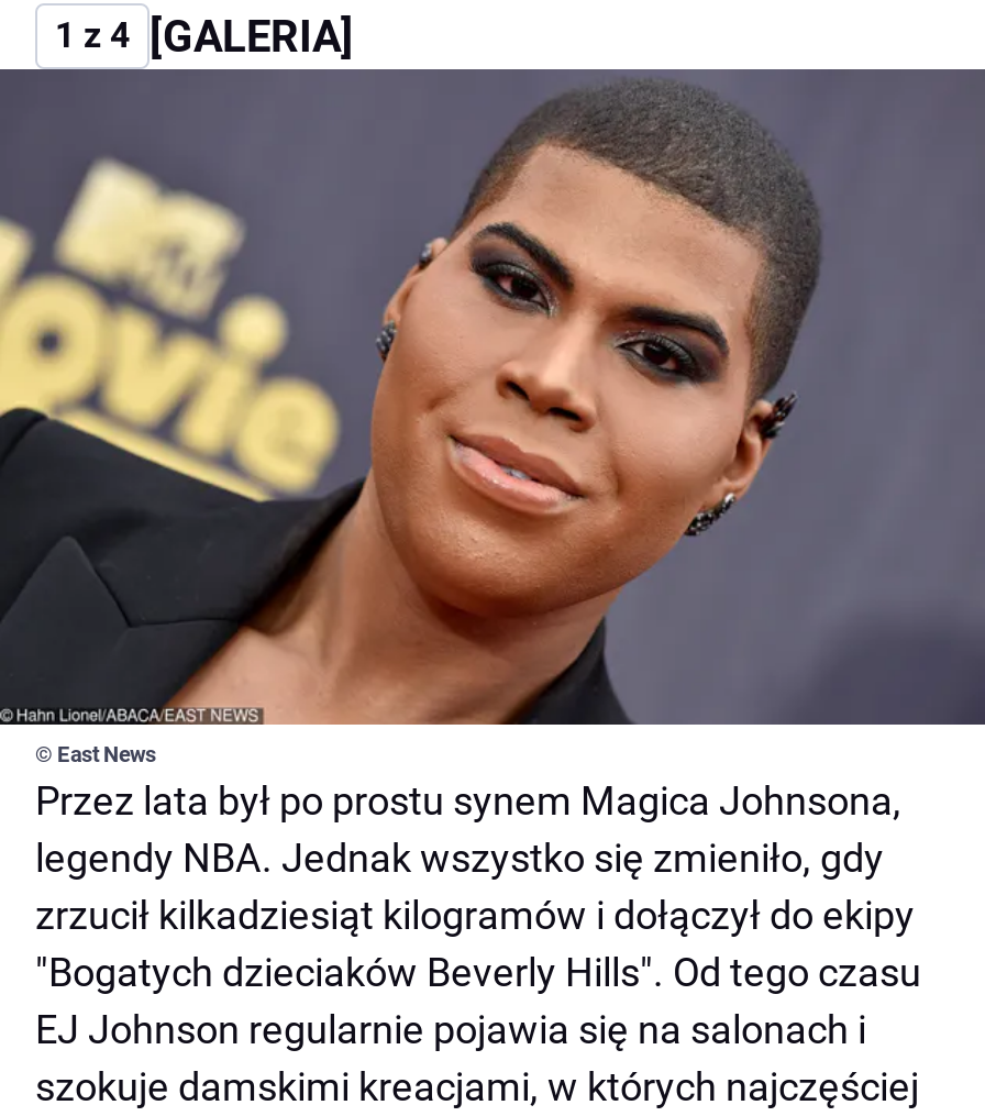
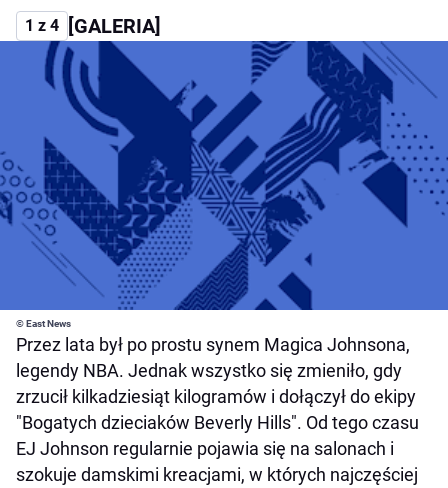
[7,67,978,727] [image] -> [3,40,445,311] [image]

